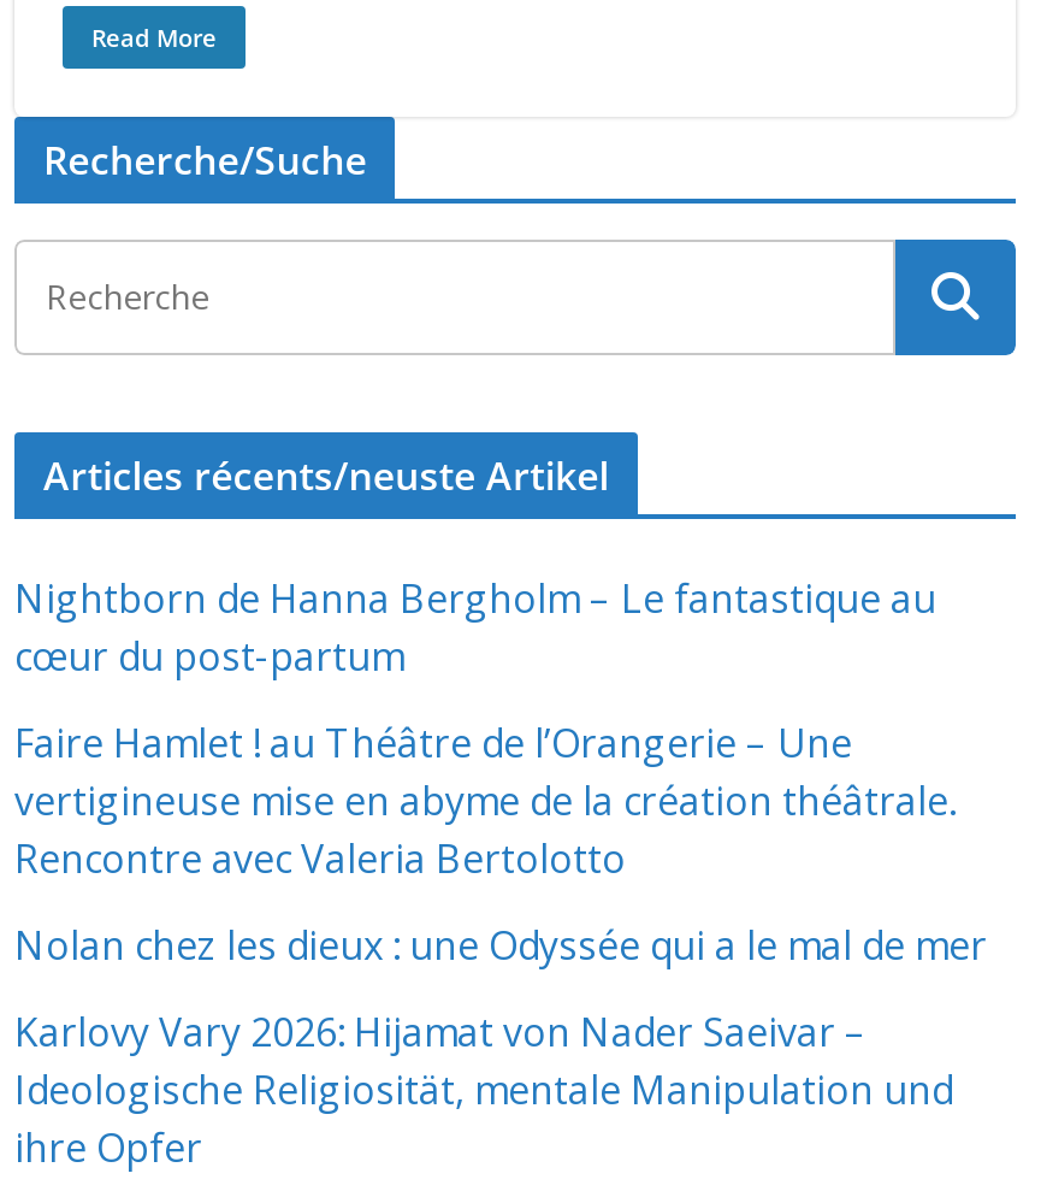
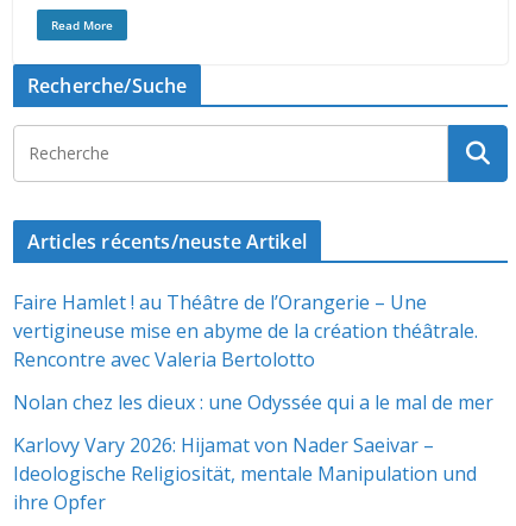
[14,572,936,683] Nightborn de Hanna Bergholm – Le fantastique au | cœur du post-partum -> none

